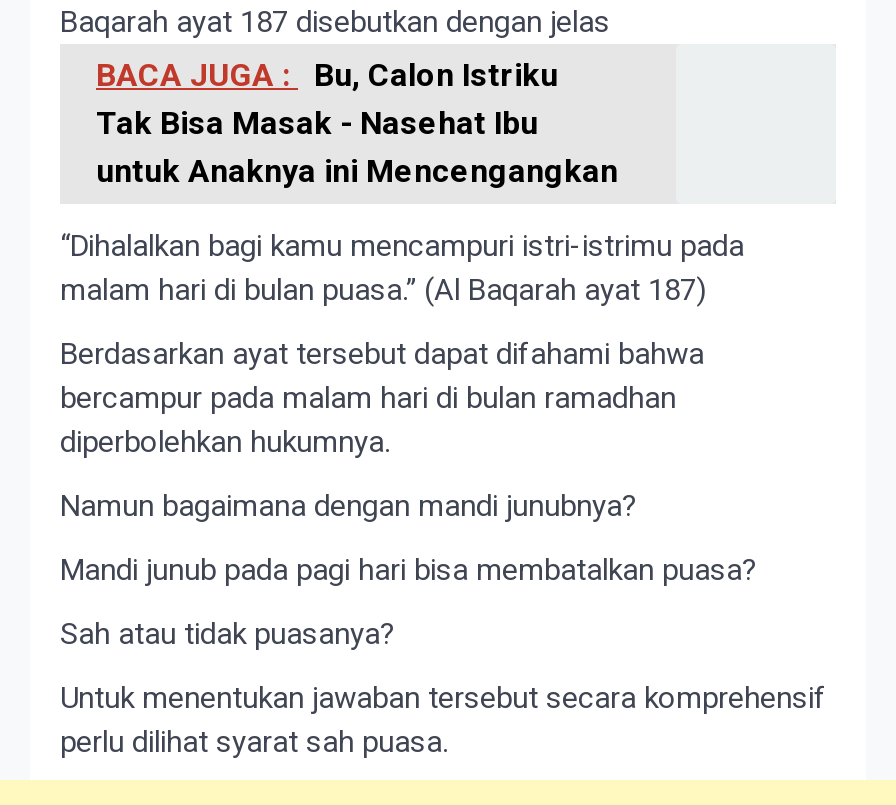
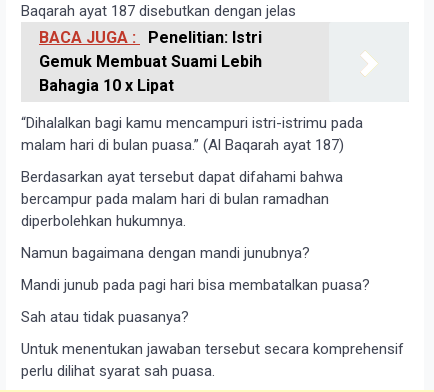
[96,56,618,190] BACA JUGA : Bu, Calon Istriku | Tak Bisa Masak - Nasehat Ibu | untuk Anaknya ini Mencengangkan -> [39,28,262,95] BACA JUGA : Penelitian: Istri | Gemuk Membuat Suami Lebih | Bahagia 10 x Lipat

